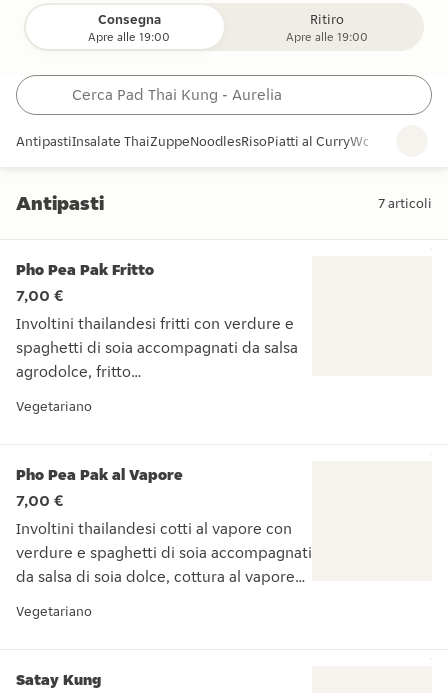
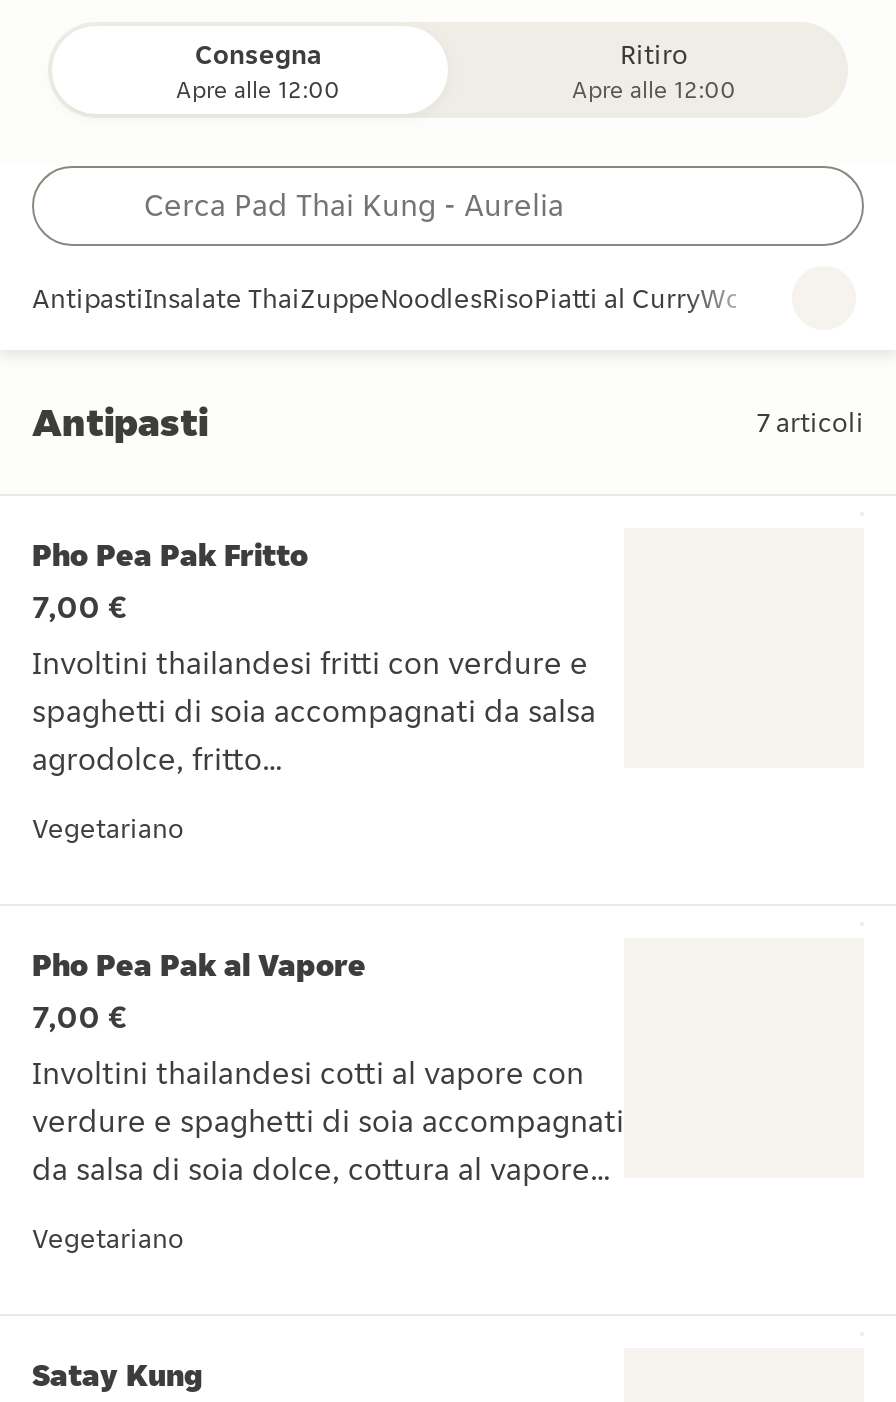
[88,29,170,44] Apre alle 19:00 -> [176,74,340,104] Apre alle 12:00
[286,29,368,44] Apre alle 19:00 -> [572,74,736,104] Apre alle 12:00

